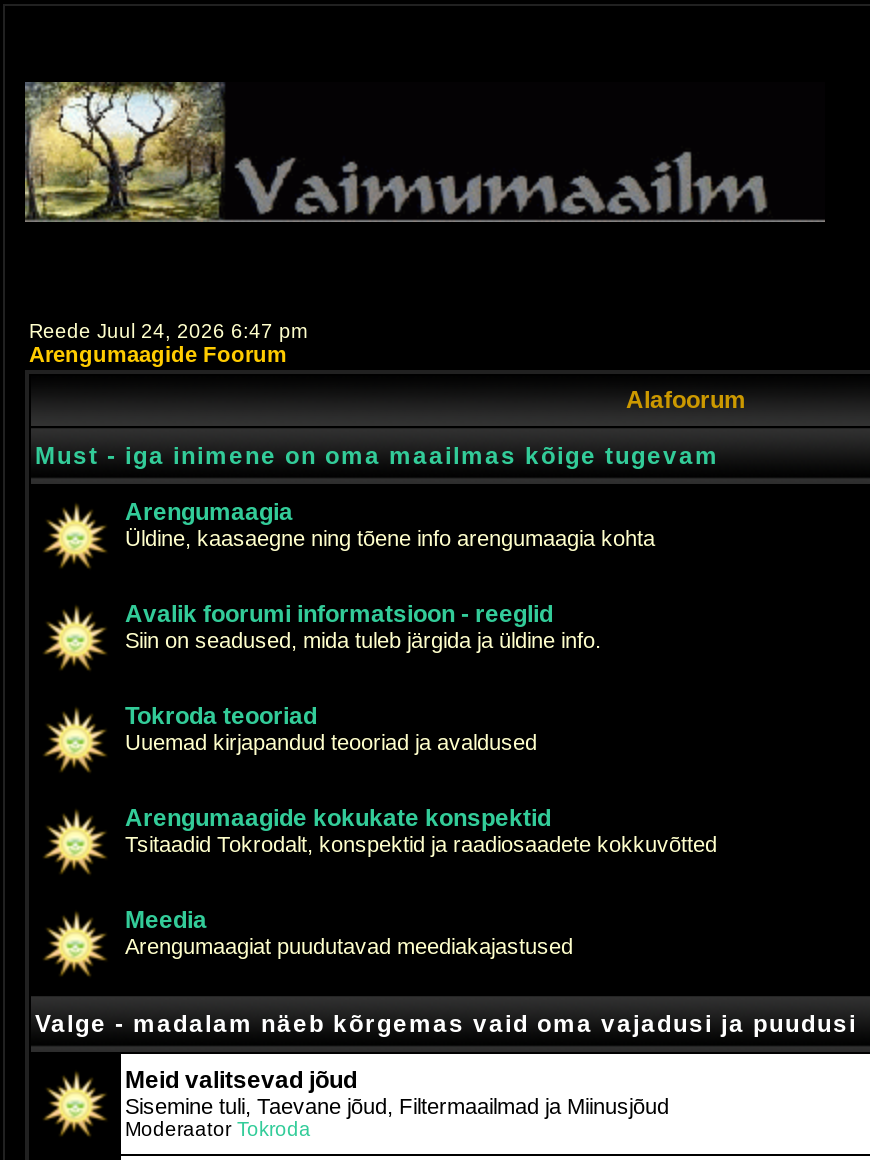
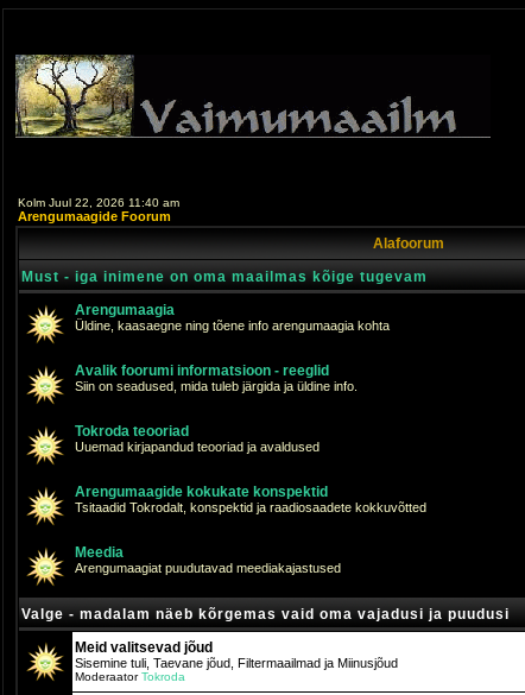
[29,320,307,342] Reede Juul 24, 2026 6:47 pm -> [18,196,179,209] Kolm Juul 22, 2026 11:40 am

